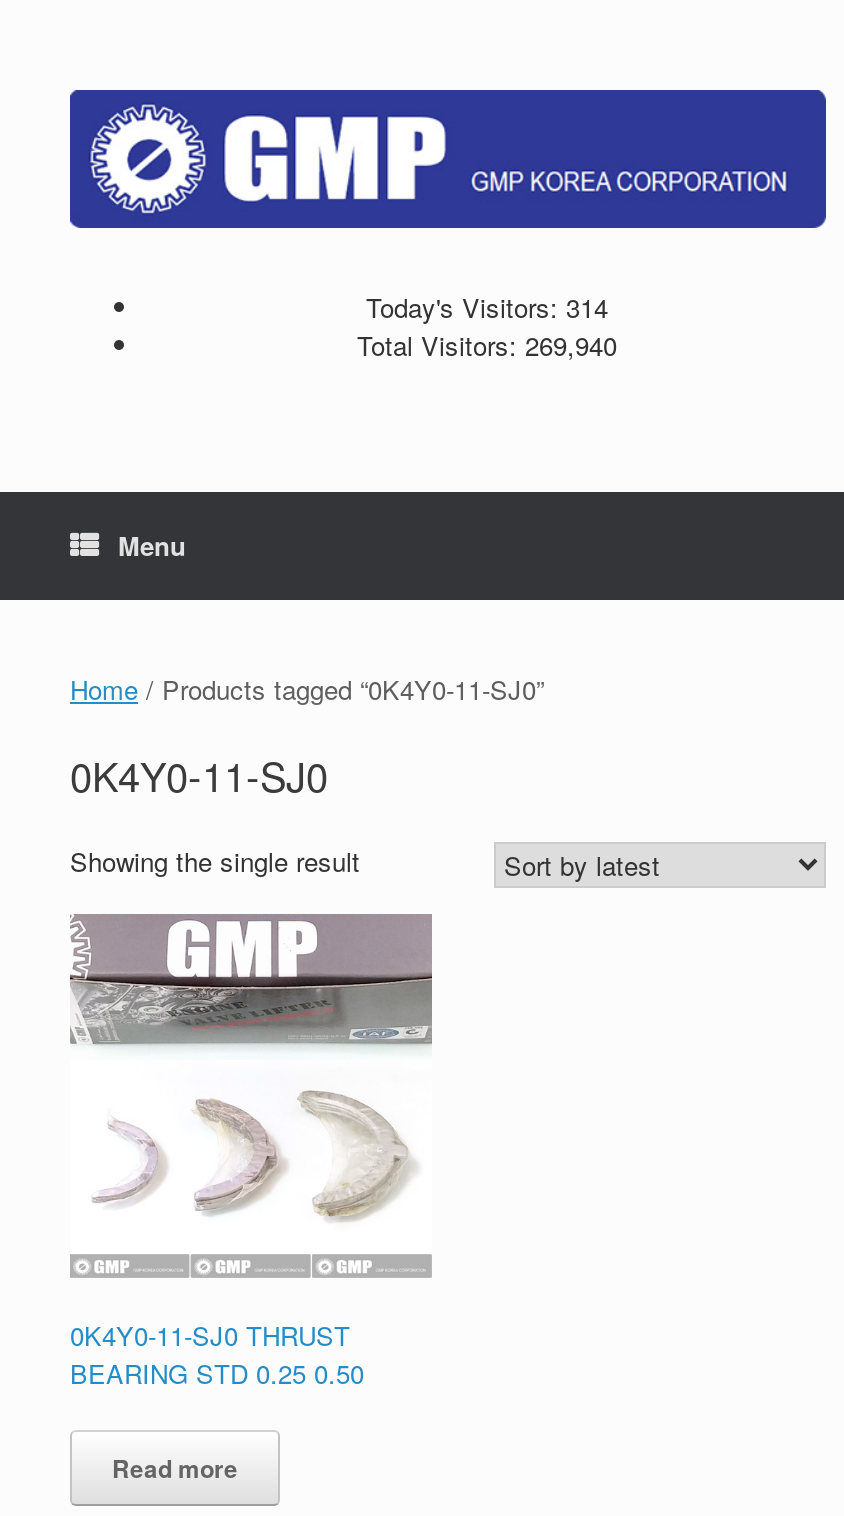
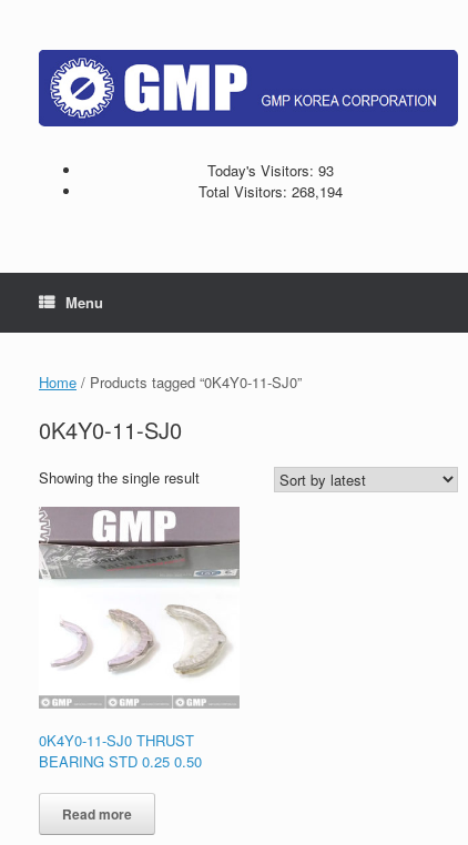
[366,288,608,326] Today's Visitors: 314 -> [207,160,333,181] Today's Visitors: 93
[357,326,617,364] Total Visitors: 269,940 -> [198,181,342,202] Total Visitors: 268,194

